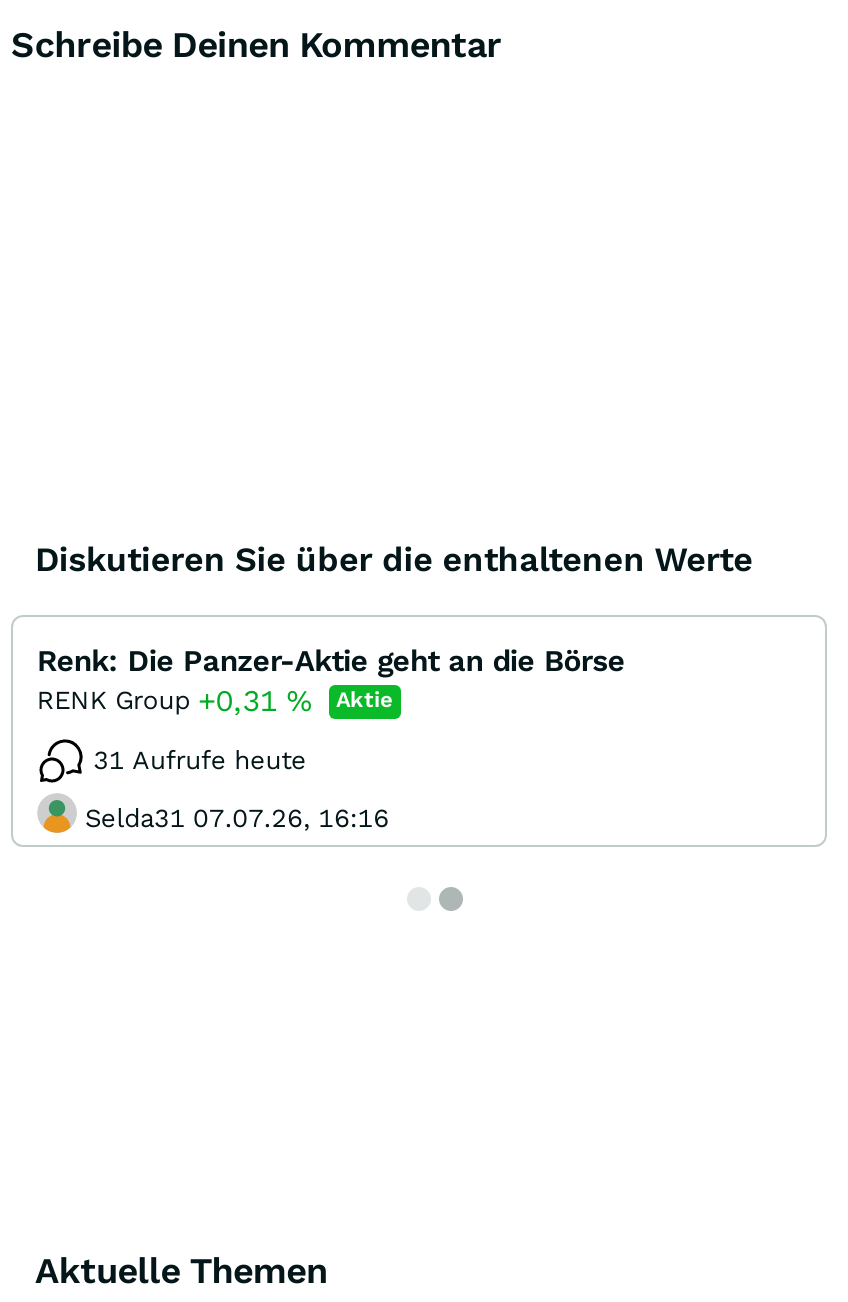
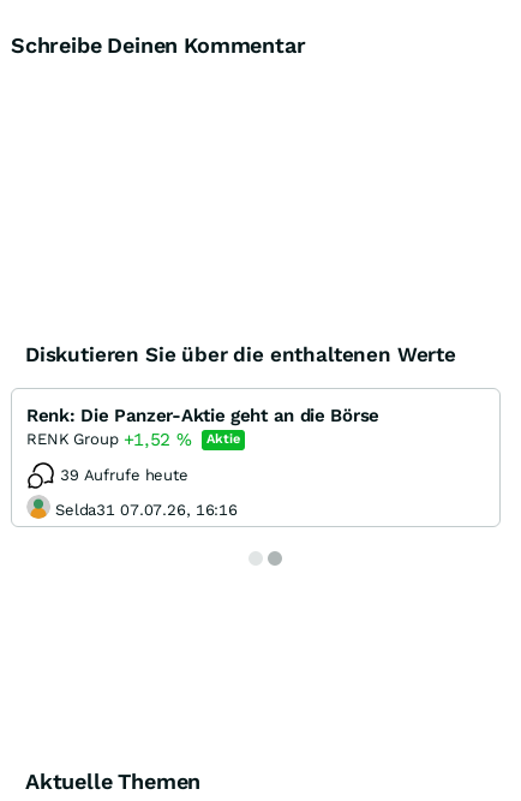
[37,684,392,720] RENK Group +0,31% Aktie -> [26,429,240,451] RENK Group +1,52% Aktie
[93,746,307,776] 31 Aufrufe heute -> [60,466,188,484] 39 Aufrufe heute

